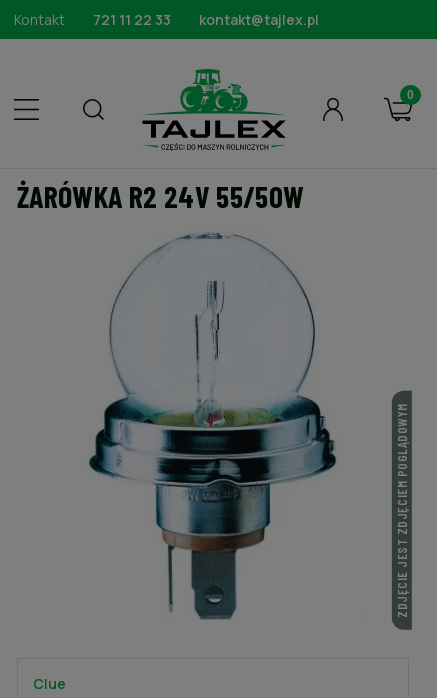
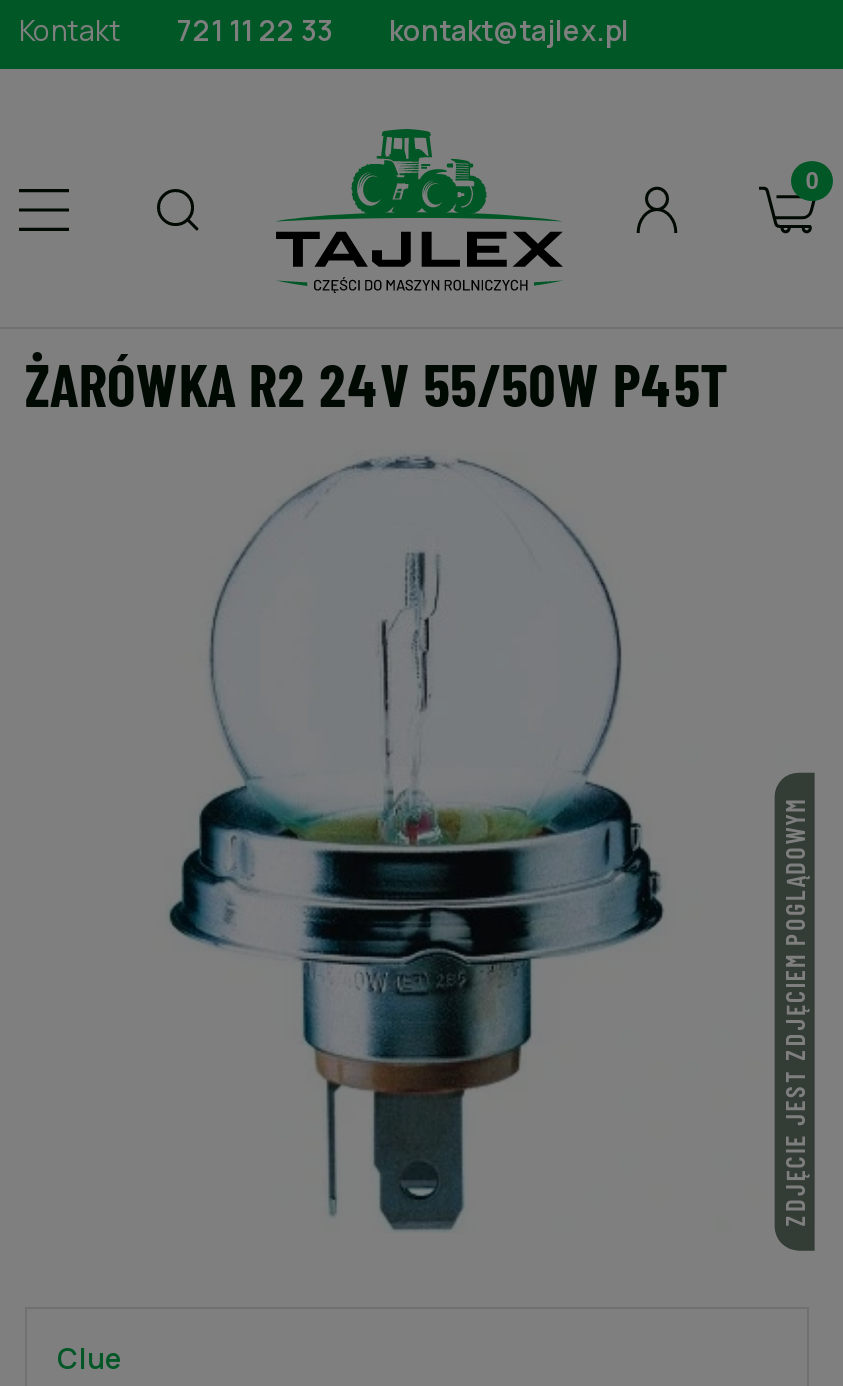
[17,178,304,214] ŻARÓWKA R2 24V 55/50W -> [25,347,731,419] ŻARÓWKA R2 24V 55/50W P45T

